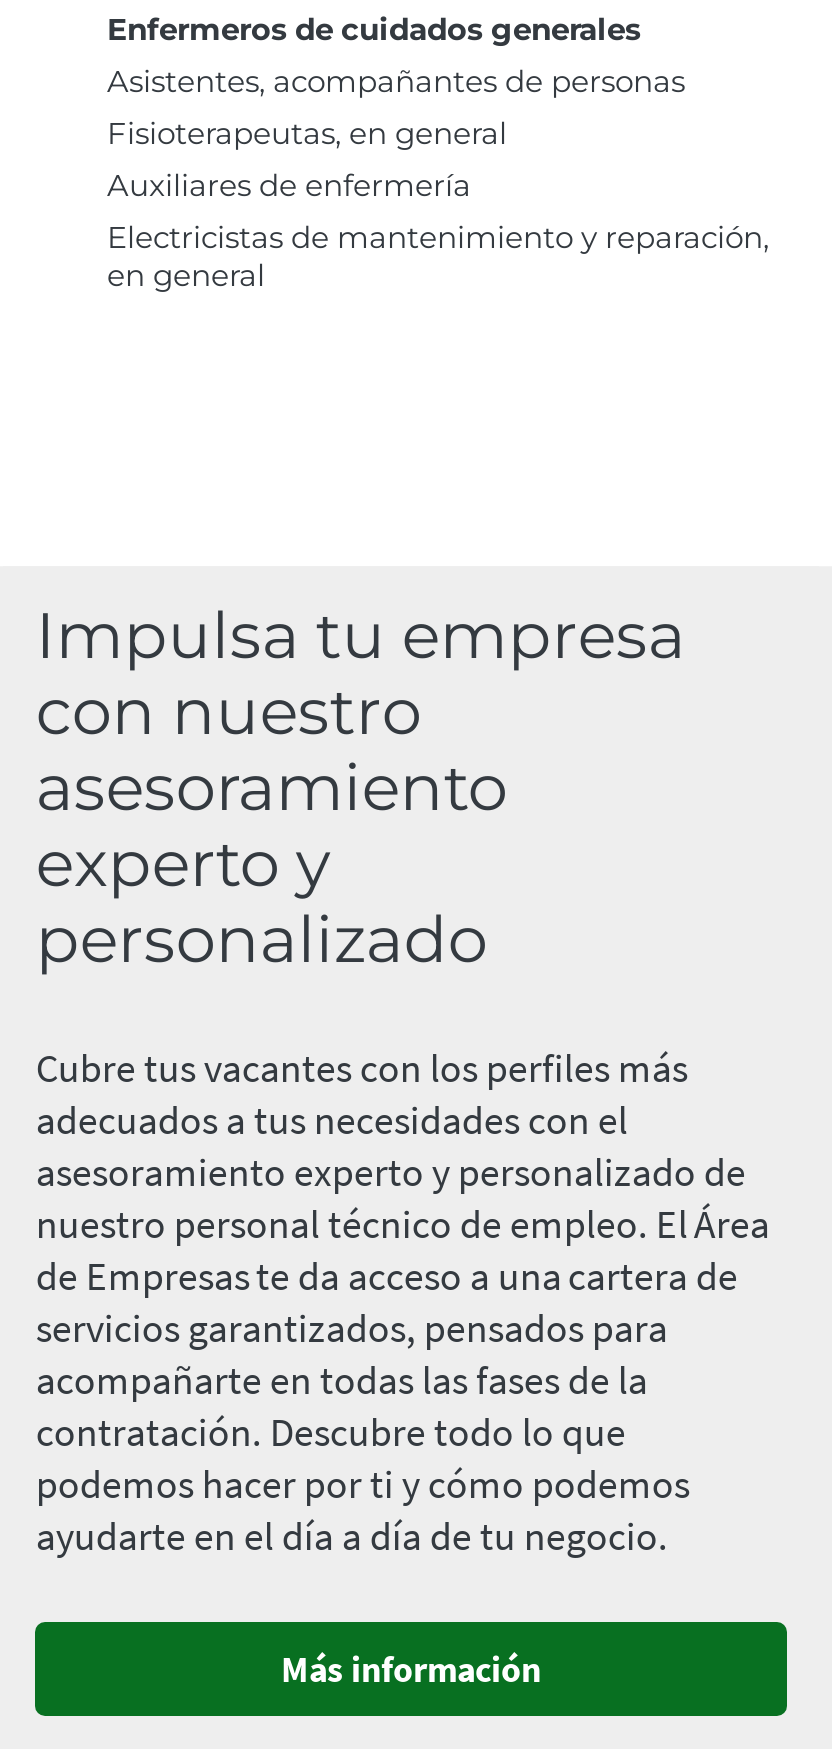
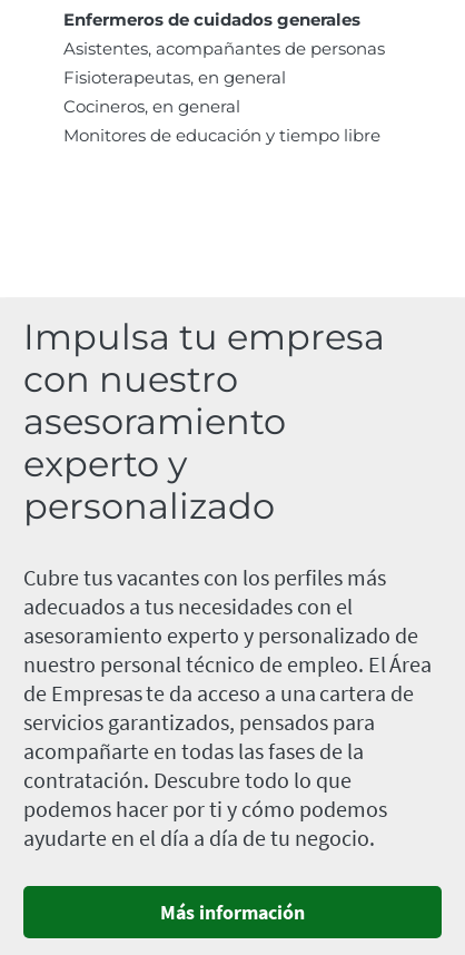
[107,166,769,294] Auxiliares de enfermería | Electricistas de mantenimiento y reparación, | en general -> [63,96,380,146] Cocineros, en general | Monitores de educación y tiempo libre

